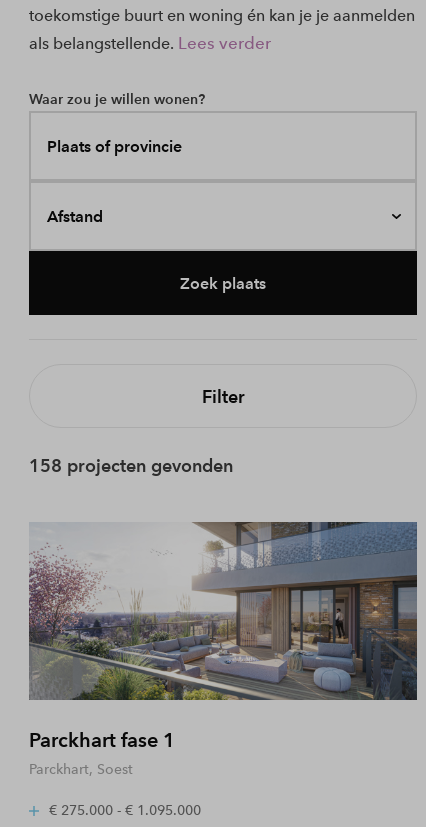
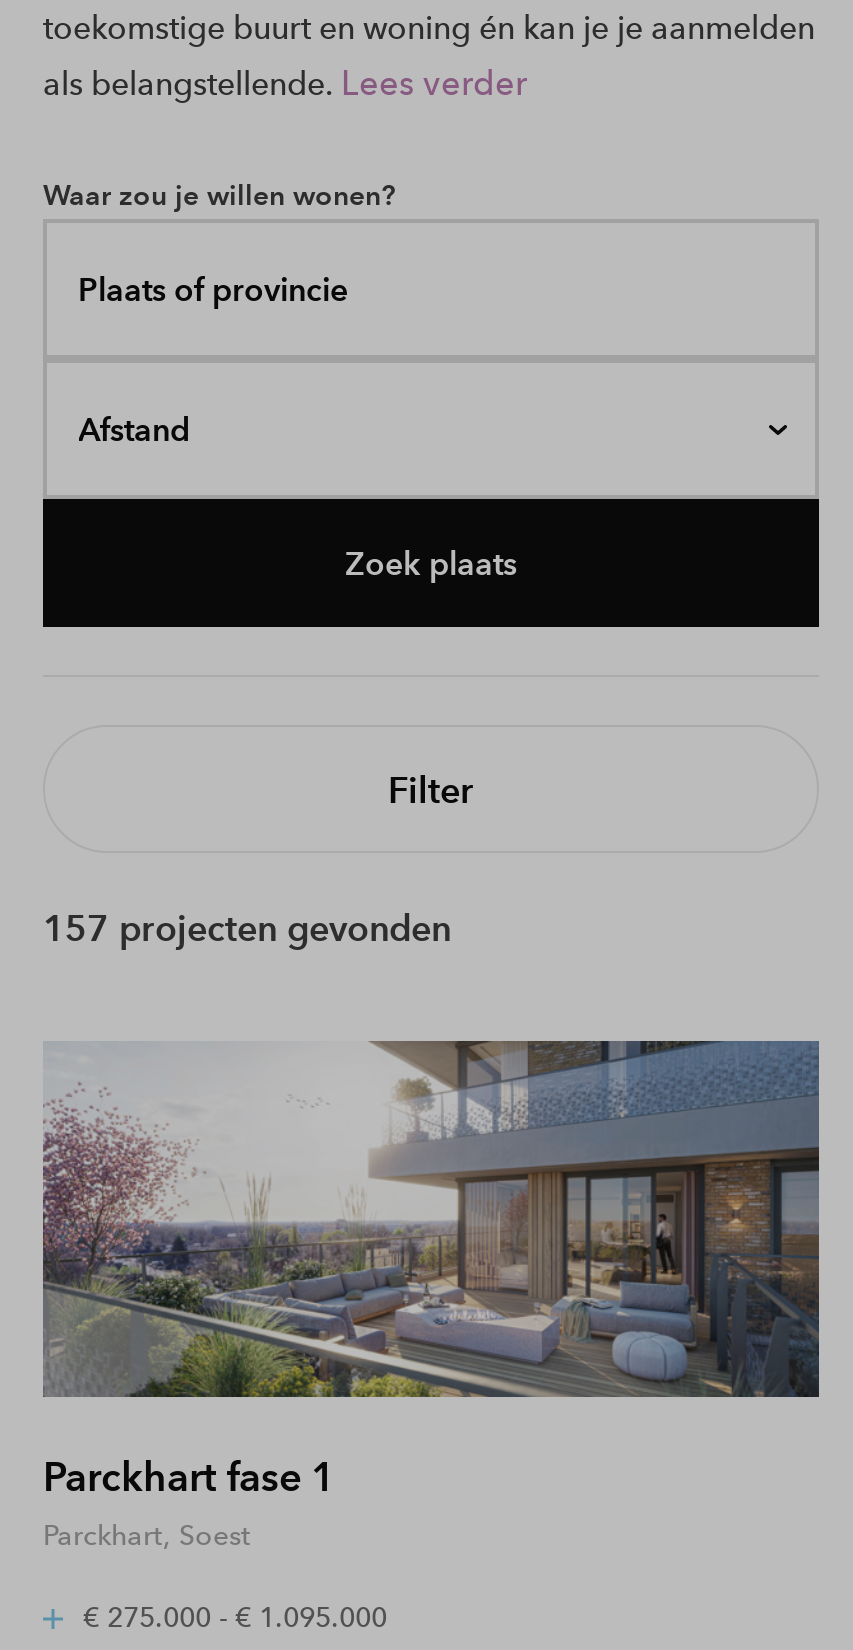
[29,455,233,476] 158 projecten gevonden -> [43,907,451,949] 157 projecten gevonden

